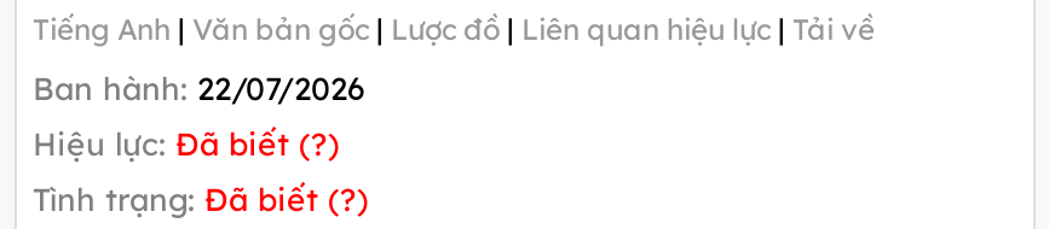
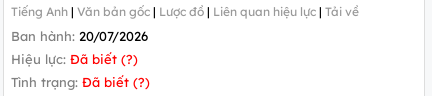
[33,68,364,107] Ban hành: 22/07/2026 -> [10,28,147,44] Ban hành: 20/07/2026

